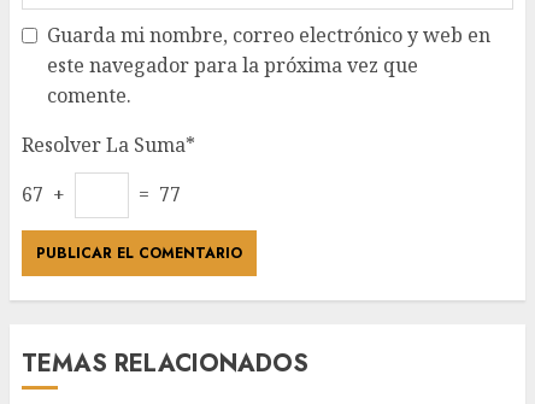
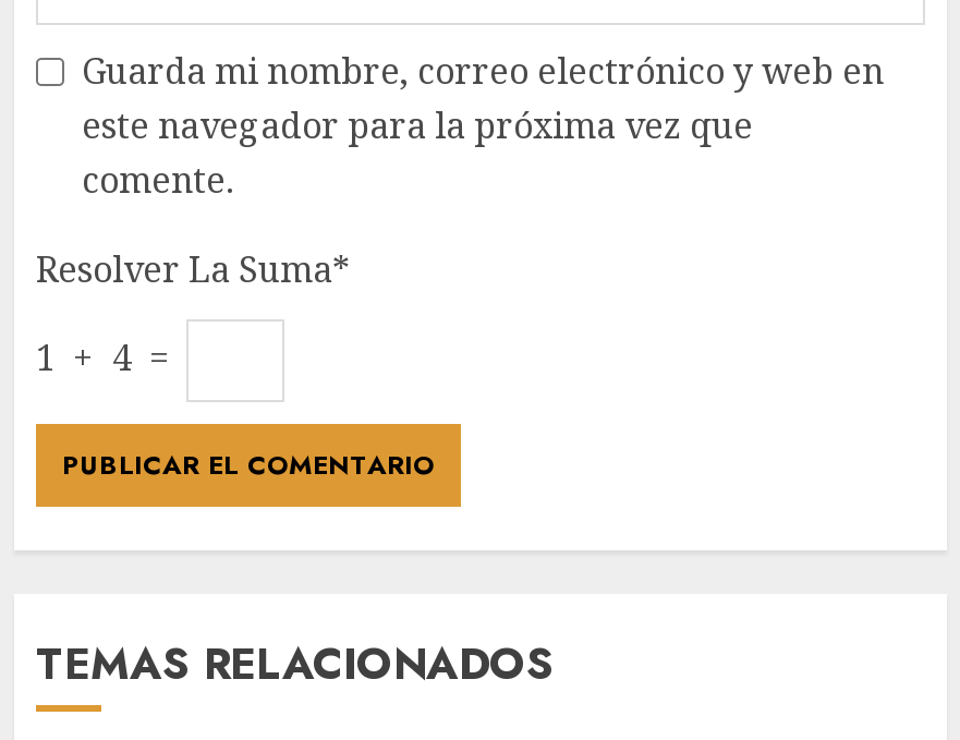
[22,180,181,207] 67 + | = 77 -> [36,334,186,382] 1 + 4 =

